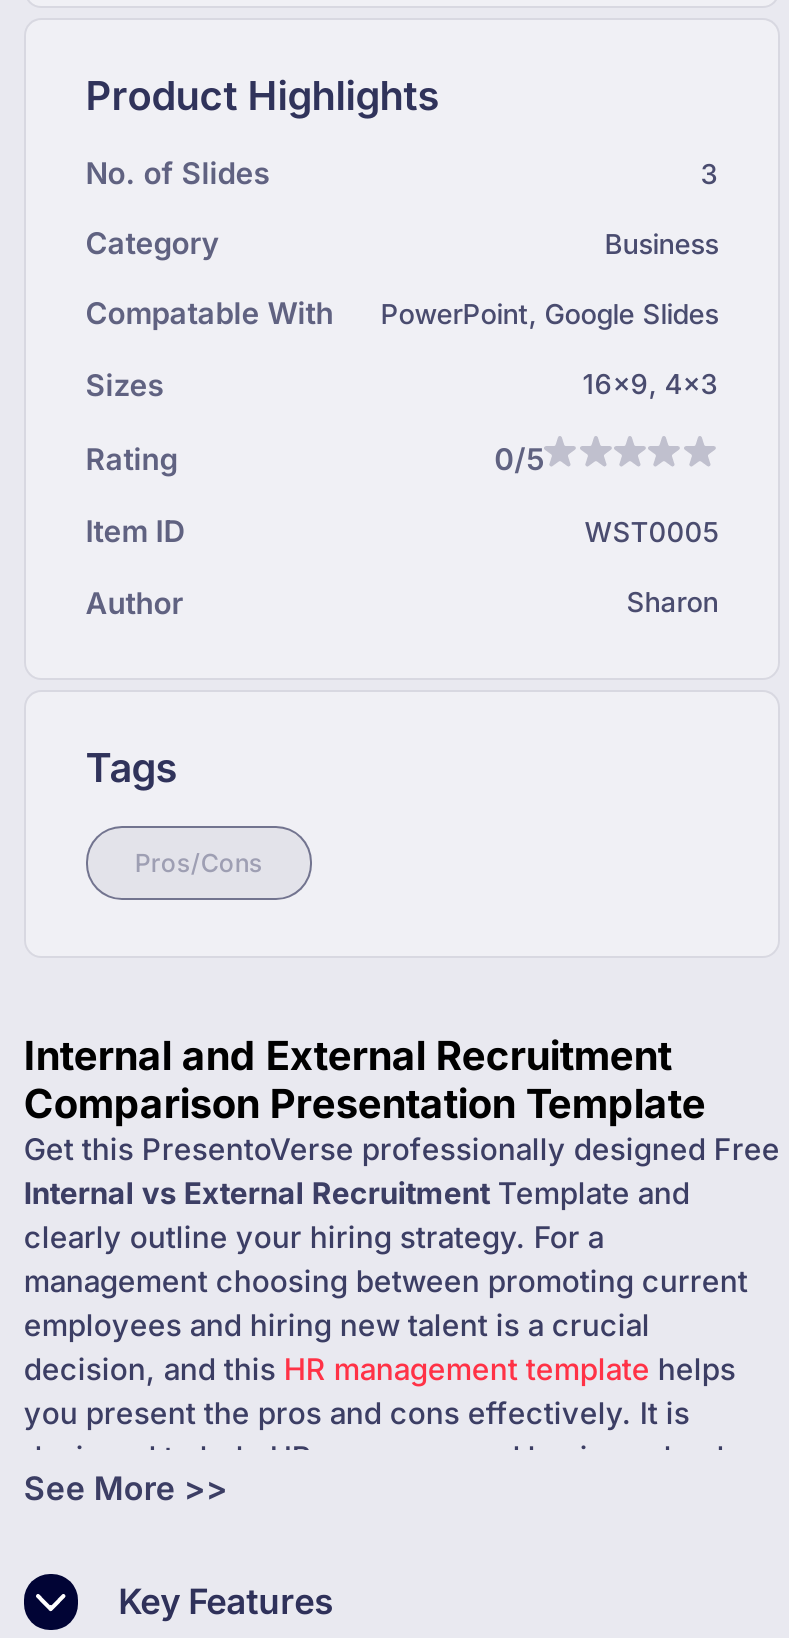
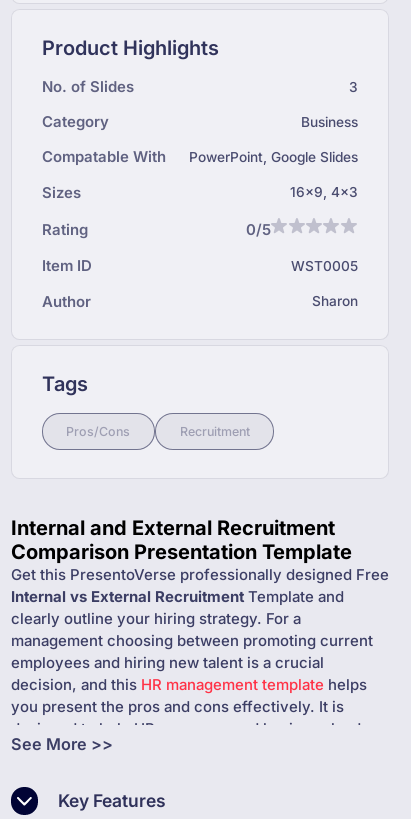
none -> [180,424,250,439] Recruitment

